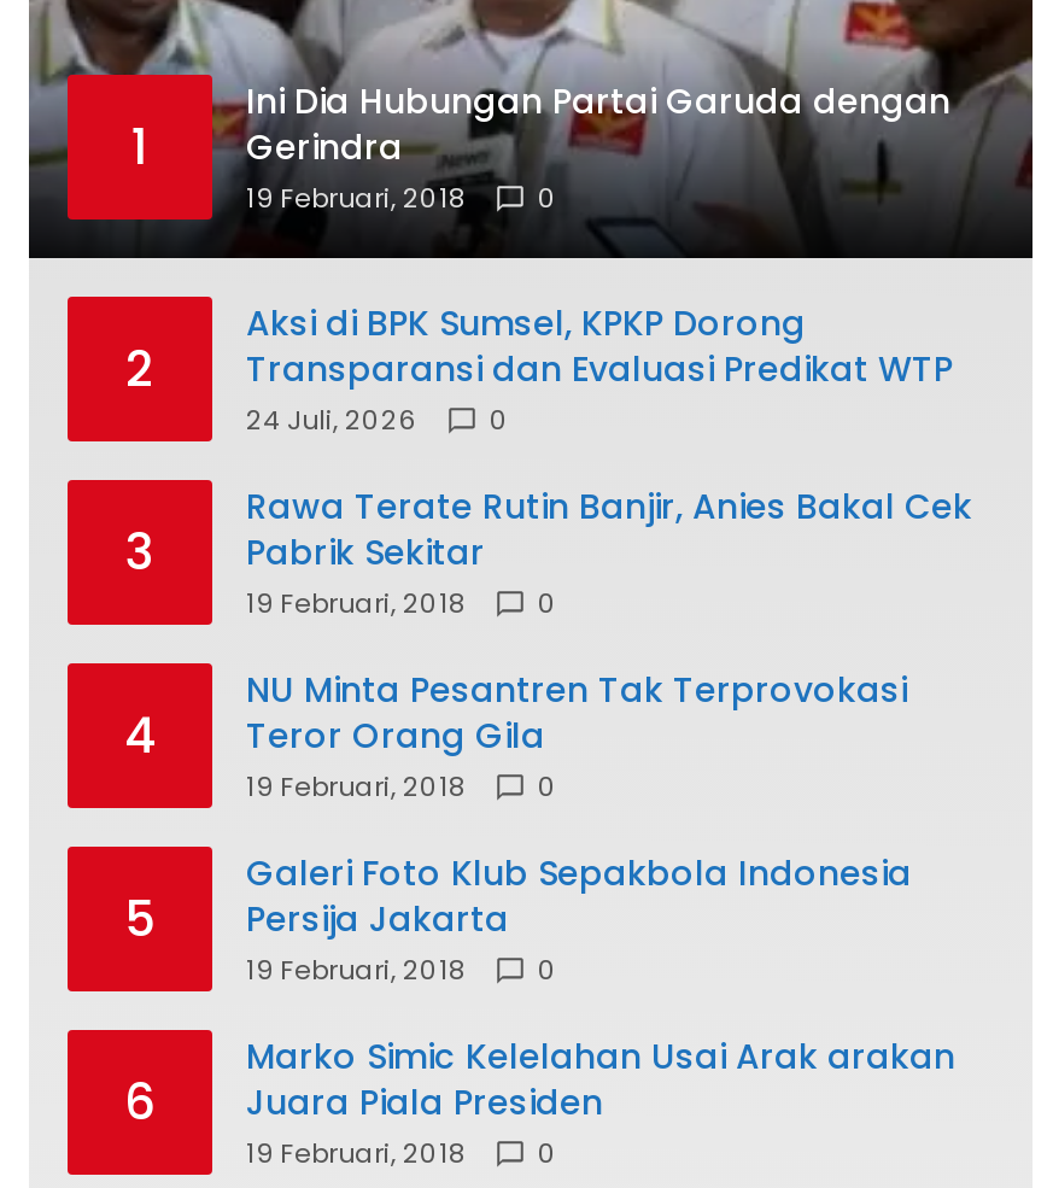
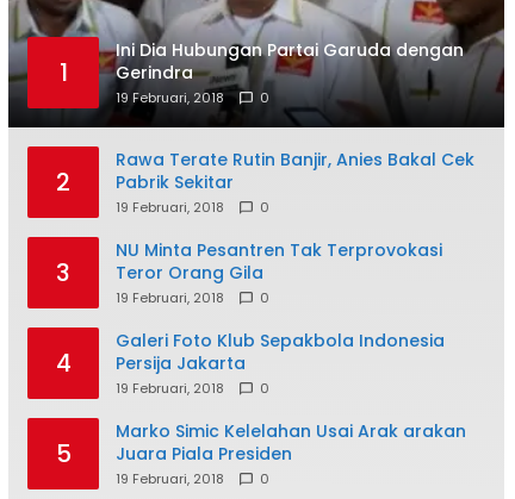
[125,299,953,586] Aksi di BPK Sumsel, KPKP Dorong | Transparansi dan Evaluasi Predikat WTP | 24 Juli, 2026 | 0 | 3 -> none
[124,702,545,769] 4 Teror Orang Gila -> [56,256,263,289] 3 Teror Orang Gila
[124,885,509,953] 5 Persija Jakarta -> [55,346,246,380] 4 Persija Jakarta
[124,1068,603,1136] 6 Juara Piala Presiden -> [55,437,292,470] 5 Juara Piala Presiden

